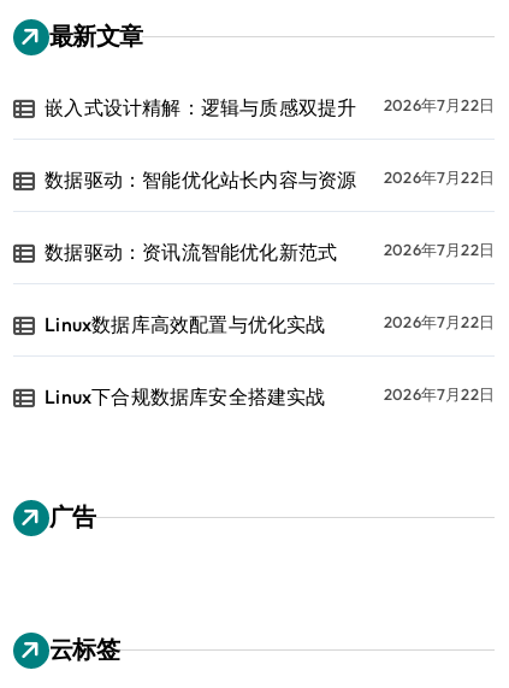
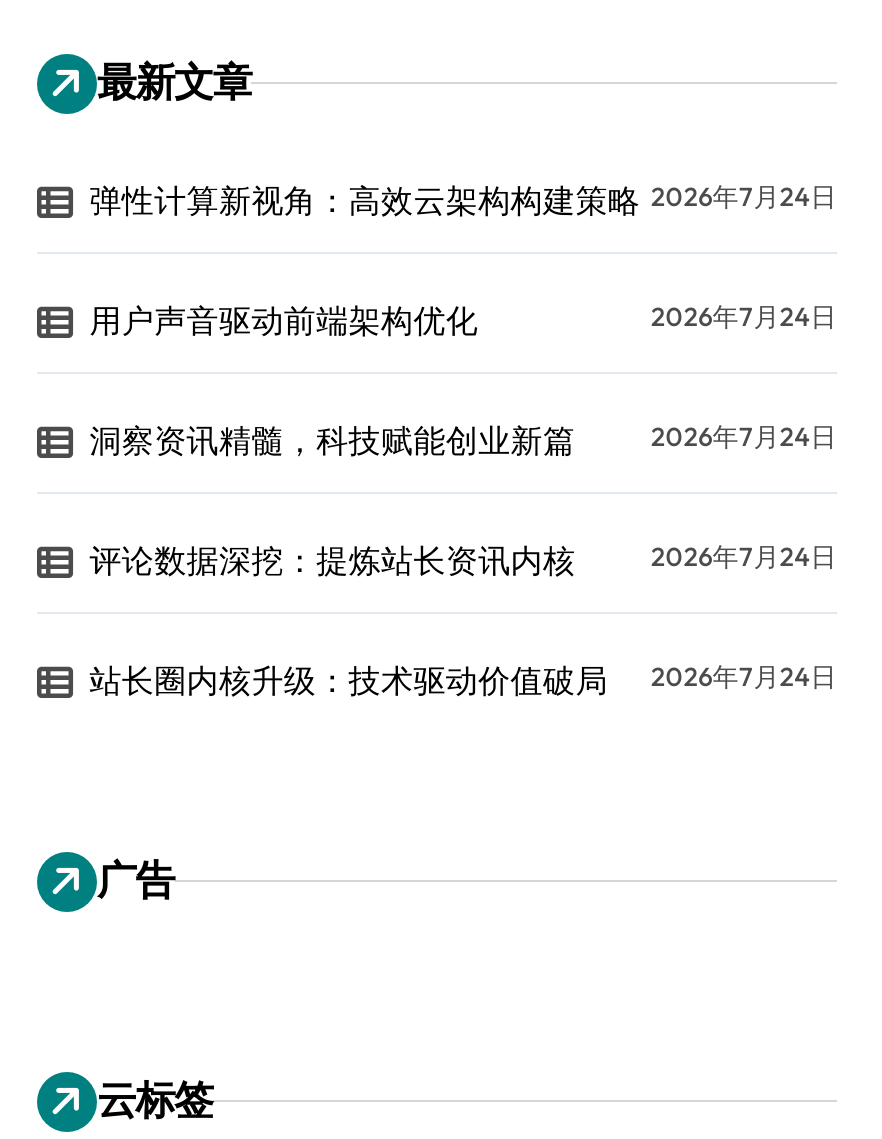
[45,95,495,119] 嵌入式设计精解：逻辑与质感双提升 | 2026年7月22日 -> [89,180,837,220] 弹性计算新视角：高效云架构构建策略 2026年7月24日
[45,167,495,192] 数据驱动：智能优化站长内容与资源 | 2026年7月22日 -> [89,300,837,340] 用户声音驱动前端架构优化 | 2026年7月24日
[45,240,495,264] 数据驱动：资讯流智能优化新范式 | 2026年7月22日 -> [89,420,837,460] 洞察资讯精髓，科技赋能创业新篇 | 2026年7月24日
[45,312,495,336] Linux数据库高效配置与优化实战 | 2026年7月22日 -> [89,540,837,580] 评论数据深挖：提炼站长资讯内核 | 2026年7月24日
[45,384,495,408] Linux下合规数据库安全搭建实战 | 2026年7月22日 -> [89,660,837,700] 站长圈内核升级：技术驱动价值破局 | 2026年7月24日

